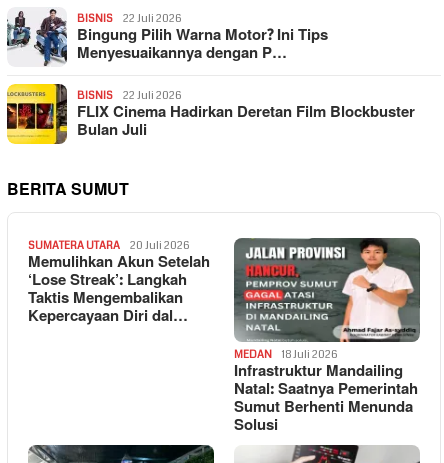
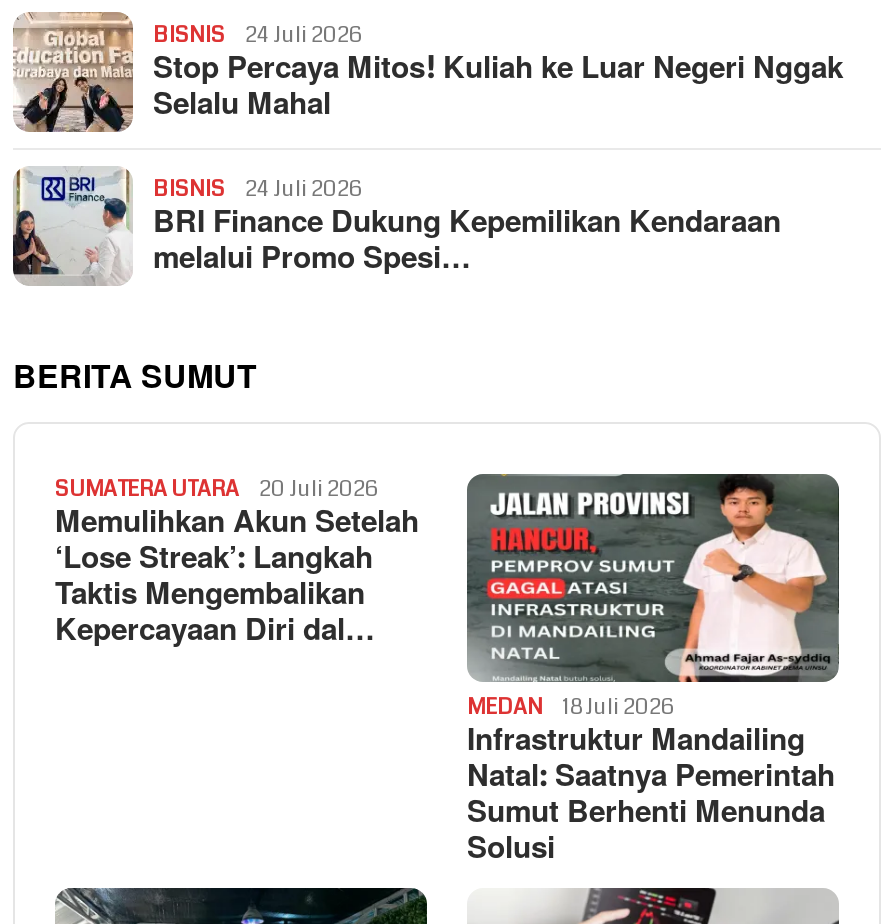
[6,8,328,67] [image] | 22 Juli 2026 | Bingung Pilih Warna Motor? Ini Tips | Menyesuaikannya dengan P… -> [13,10,843,134] [image] | 24 Juli 2026 | Stop Percaya Mitos! Kuliah ke Luar Negeri Nggak | Selalu Mahal
[6,83,415,145] [image] | 22 Juli 2026 | FLIX Cinema Hadirkan Deretan Film Blockbuster | Bulan Juli -> [11,166,781,286] [image] | 24 Juli 2026 | BRI Finance Dukung Kepemilikan Kendaraan | melalui Promo Spesi…

